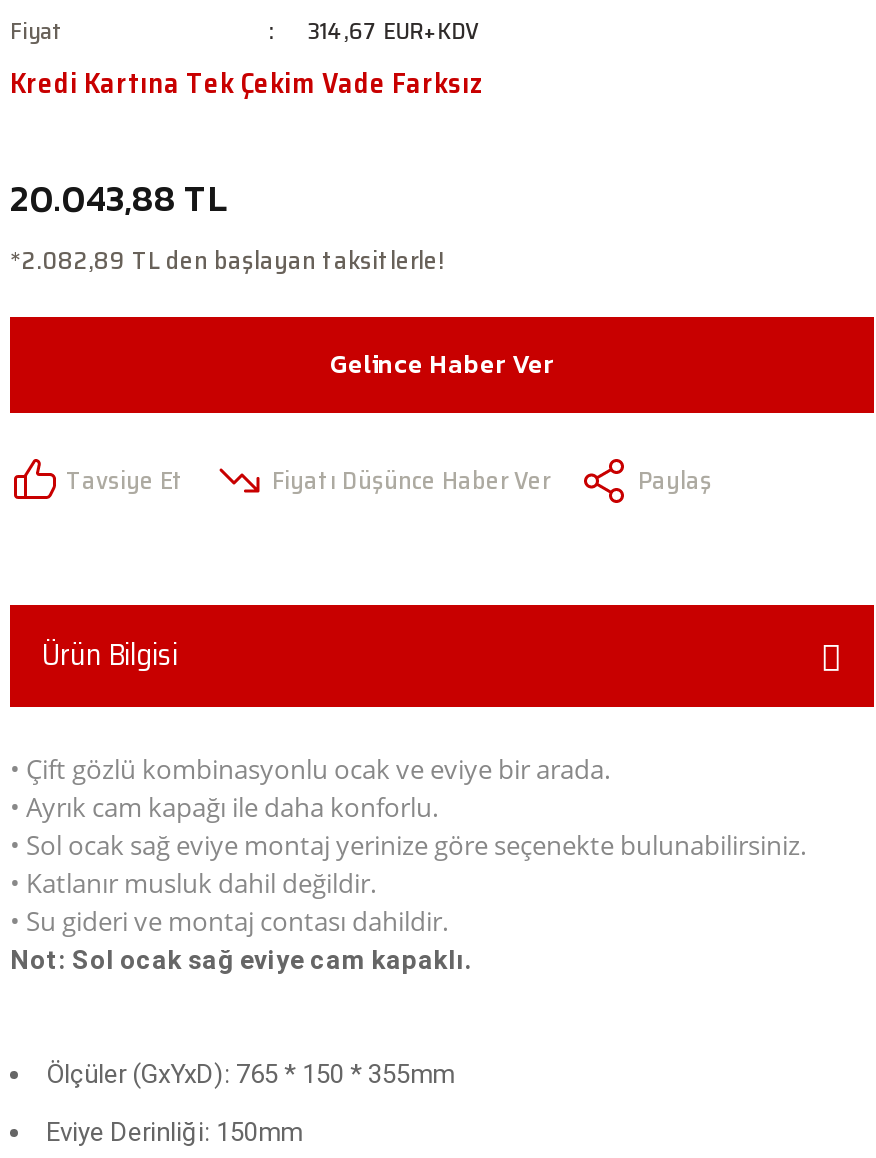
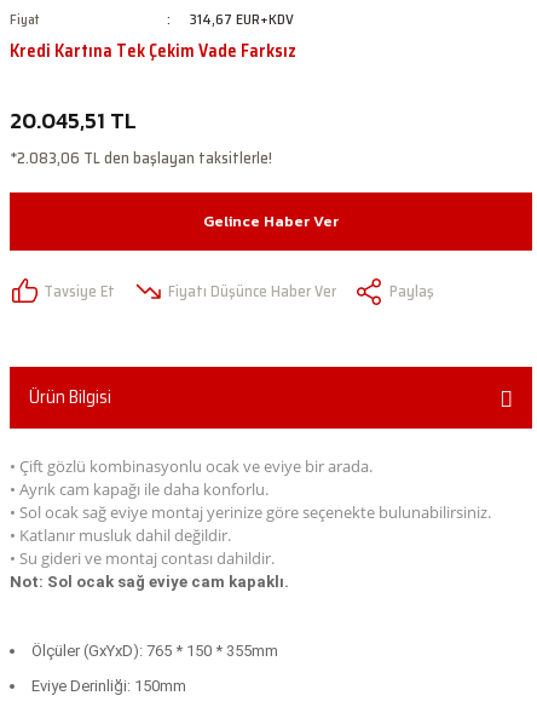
[10,171,228,225] 20.043,88 TL -> [10,104,137,137] 20.045,51 TL
[10,239,444,281] *2.082,89 TL den başlayan taksitlerle! -> [10,145,272,171] *2.083,06 TL den başlayan taksitlerle!

